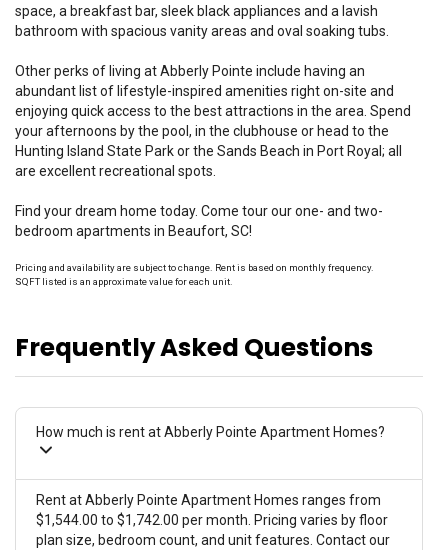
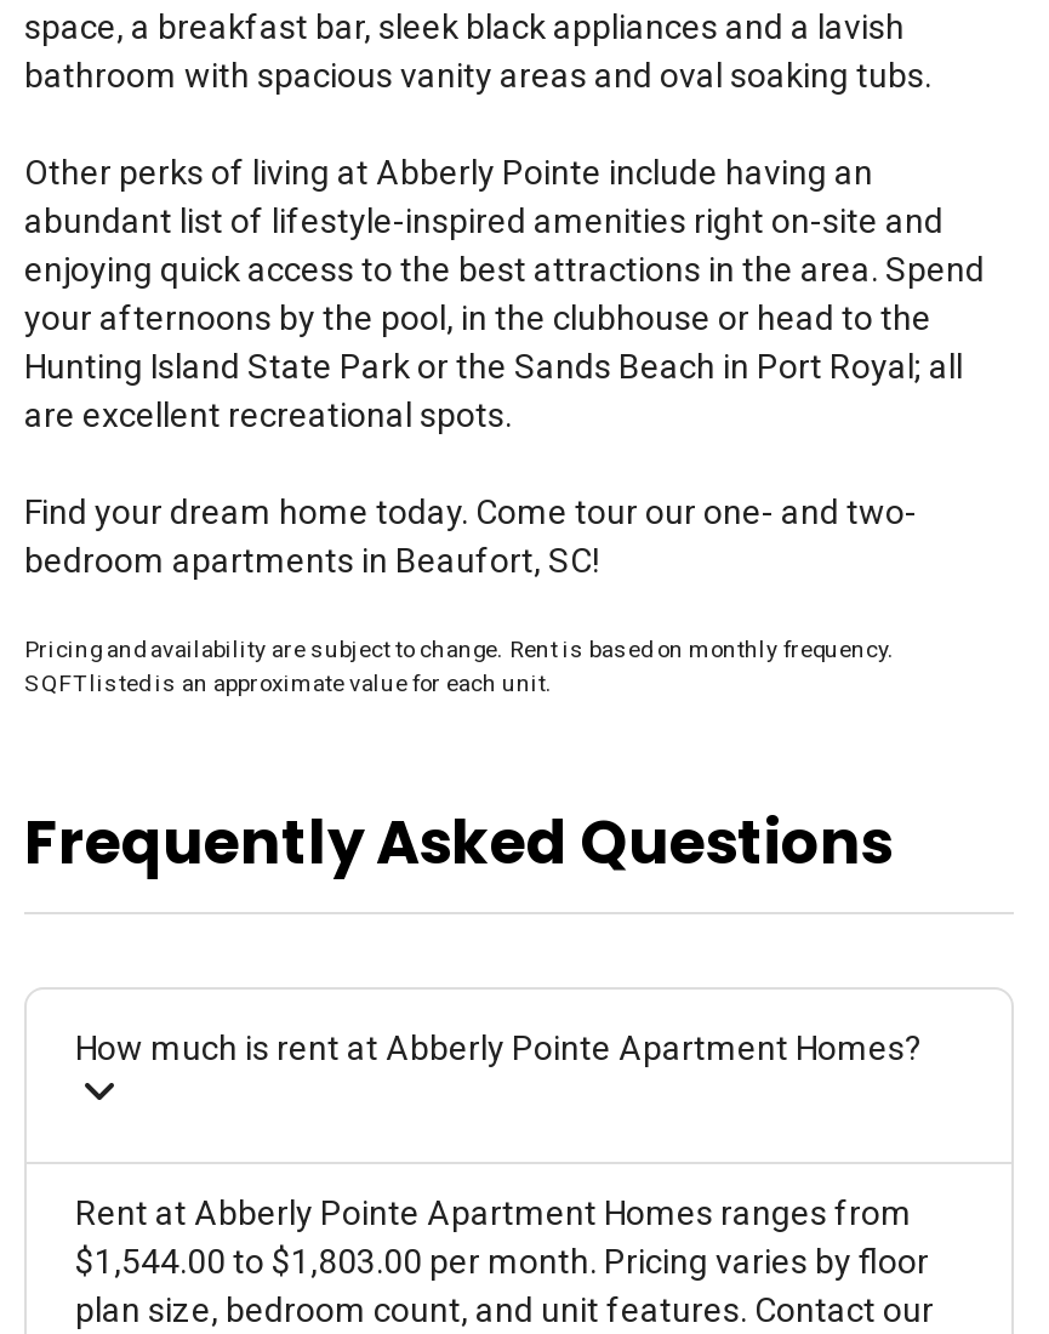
[36,512,388,528] $1,544.00 to $1,742.00 per month. Pricing varies by floor -> [75,1242,929,1281] $1,544.00 to $1,803.00 per month. Pricing varies by floor

